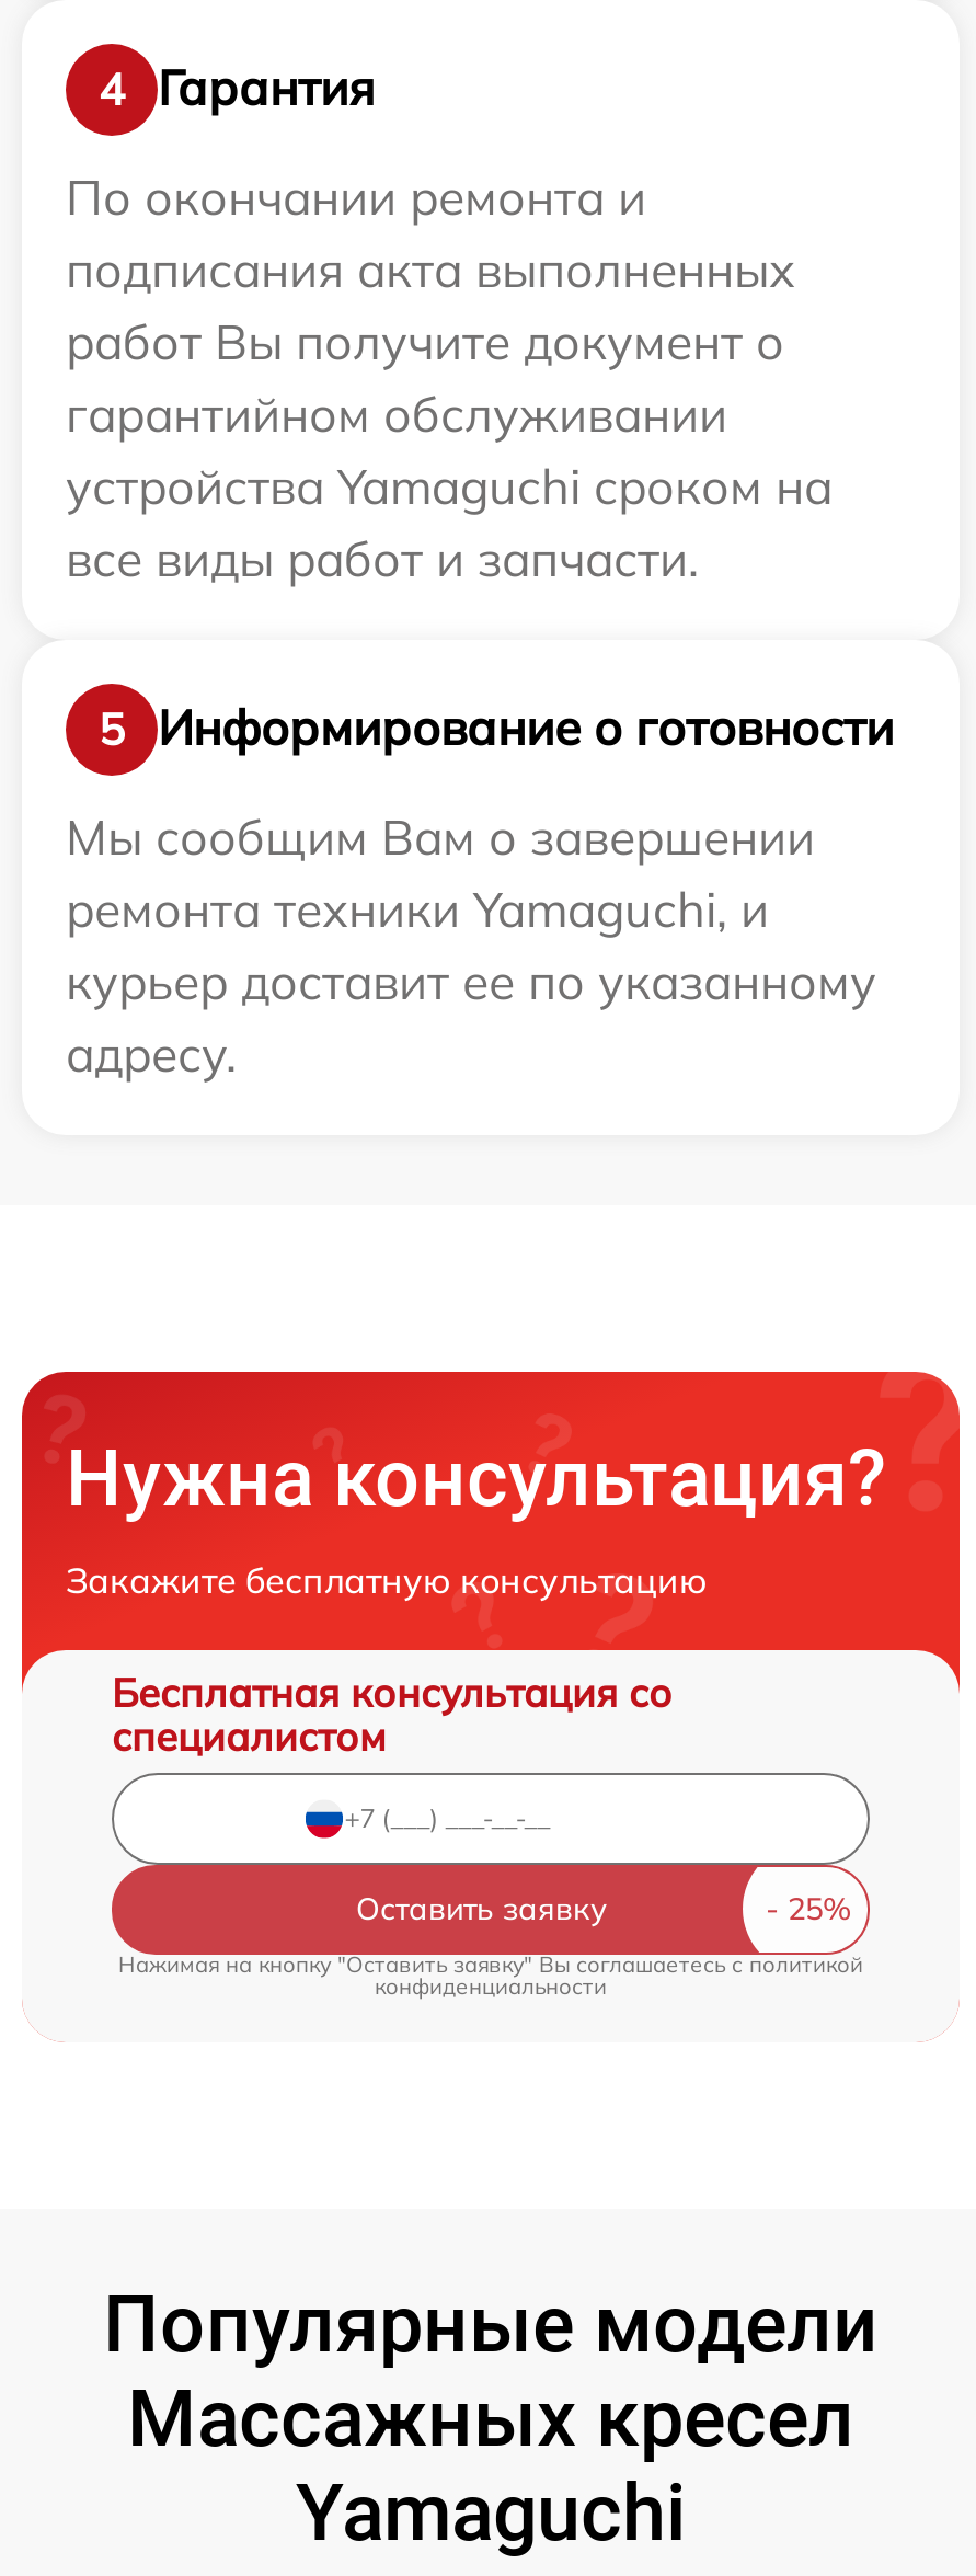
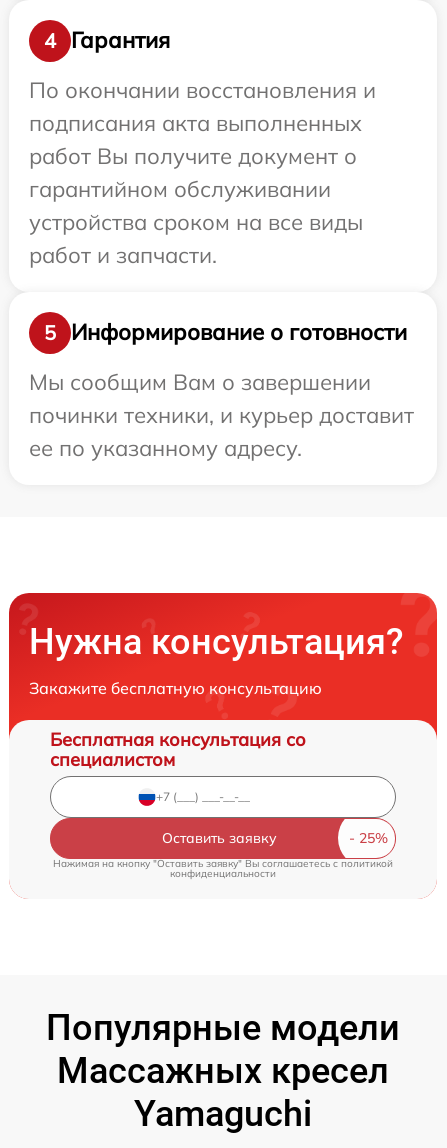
[66,166,646,227] По окончании ремонта и -> [29,76,376,104] По окончании восстановления и
[66,455,833,589] устройства Yamaguchi сроком на | все виды работ и запчасти. -> [29,208,363,269] устройства сроком на все виды | работ и запчасти.
[66,878,876,1084] ремонта техники Yamaguchi, и | курьер доставит ее по указанному | адресу. -> [29,401,414,462] починки техники, и курьер доставит | ее по указанному адресу.

